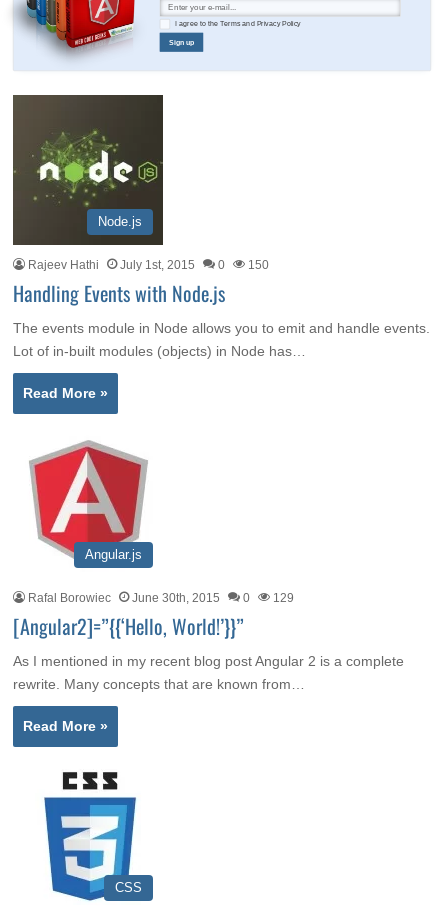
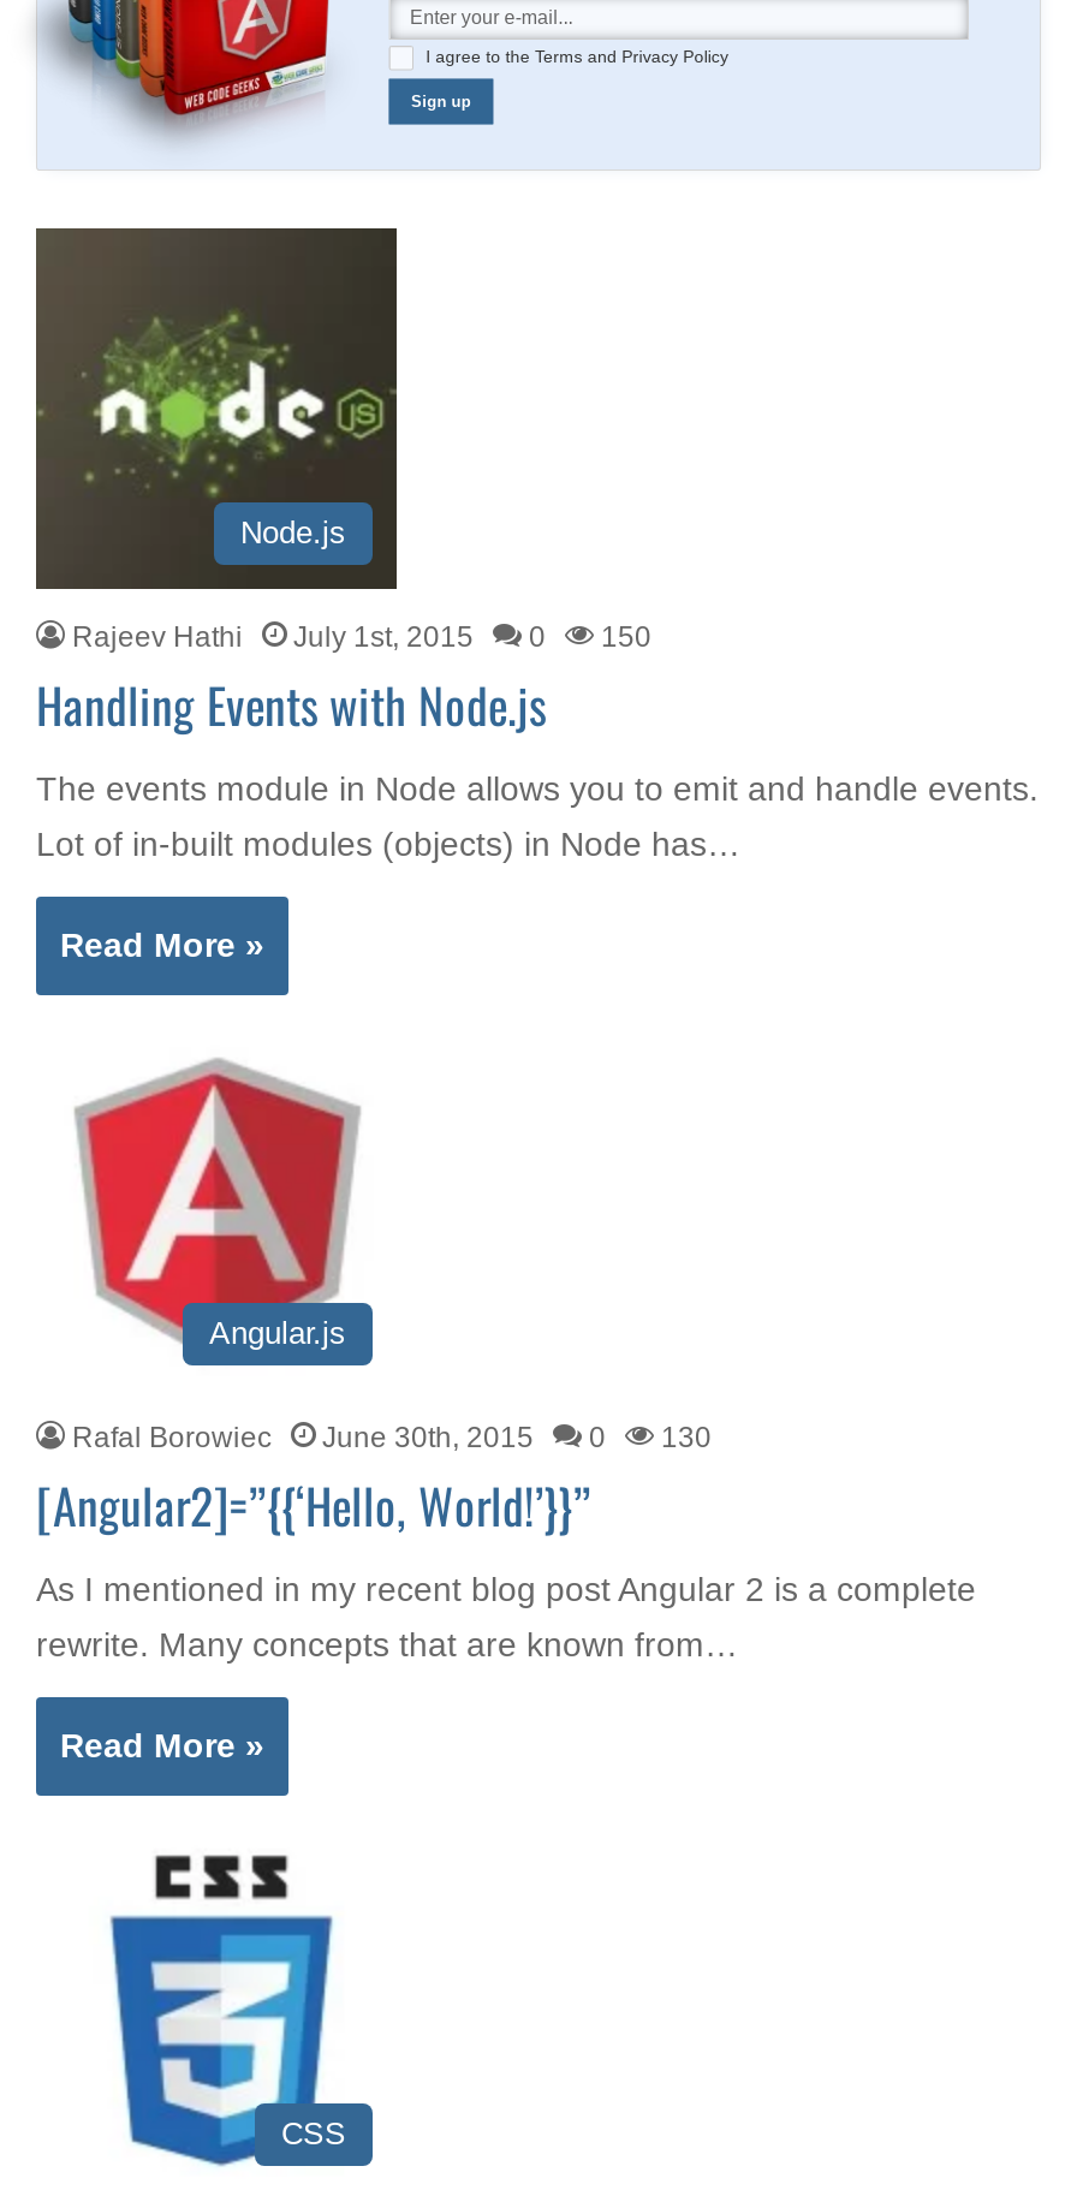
[28,591,294,605] Rafal Borowiec June 30th, 2015 0 129 -> [72,1421,712,1454] Rafal Borowiec June 30th, 2015 0 130

